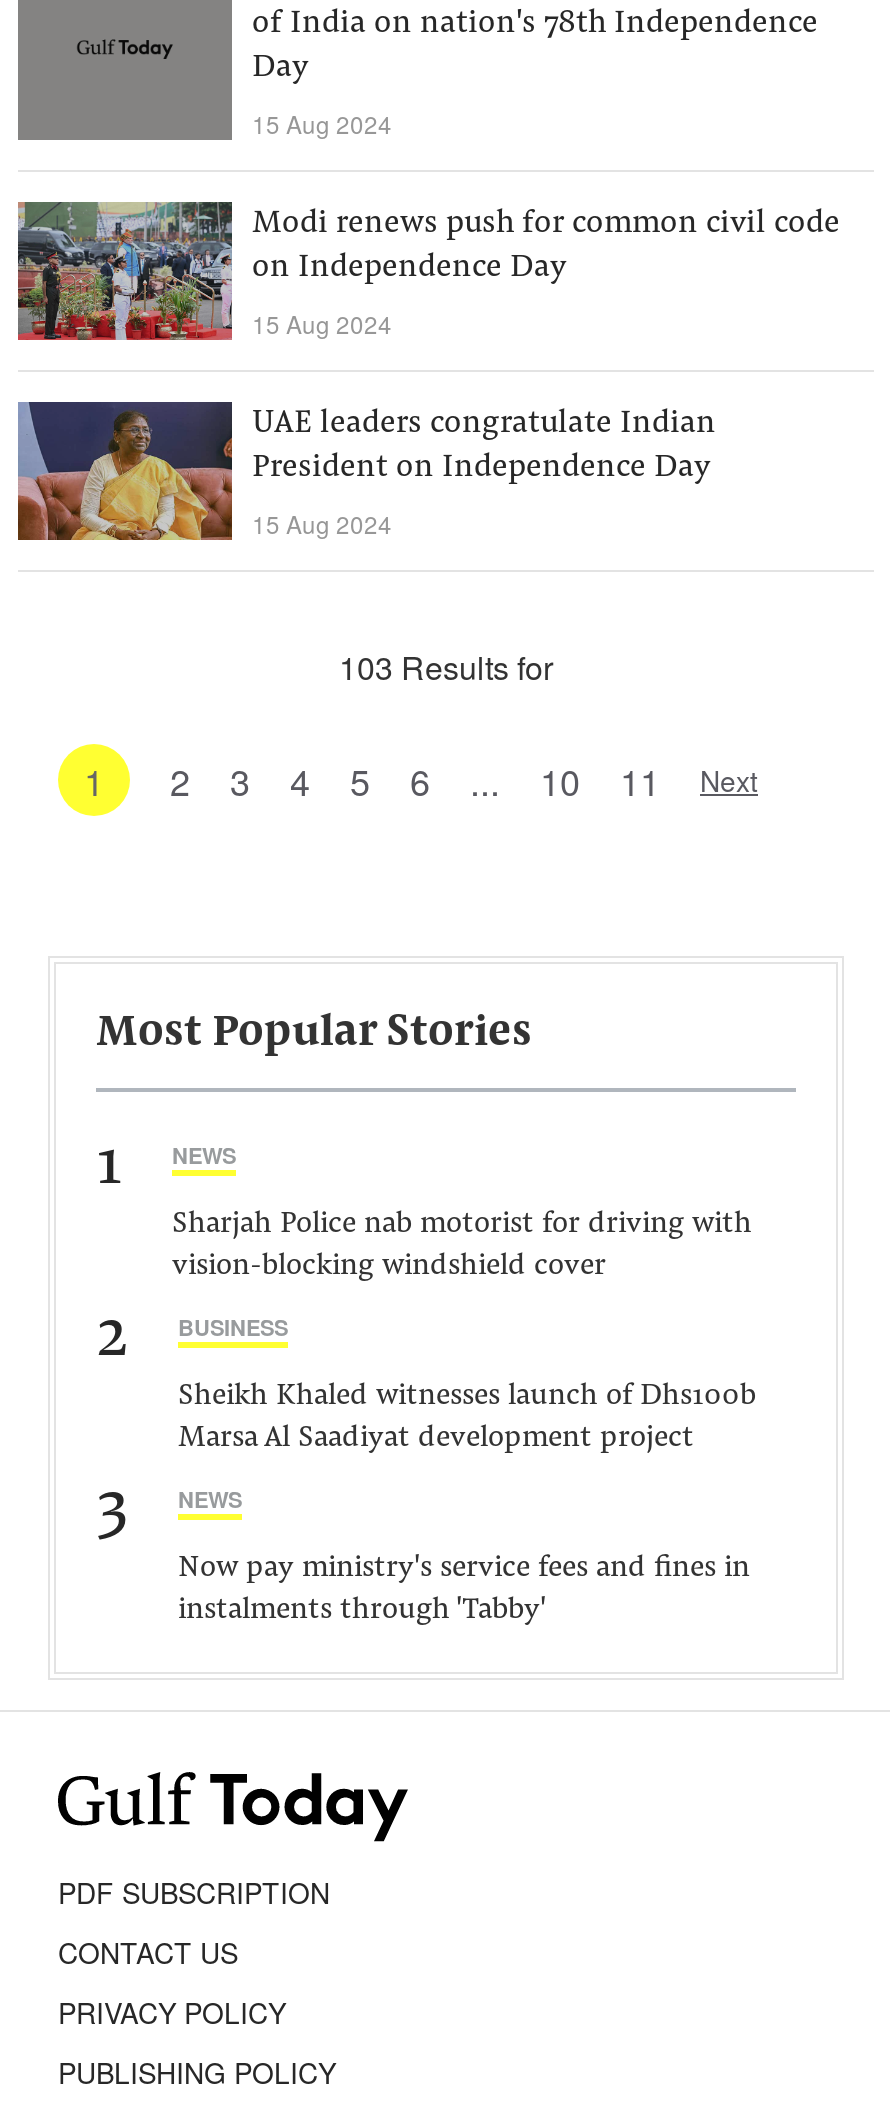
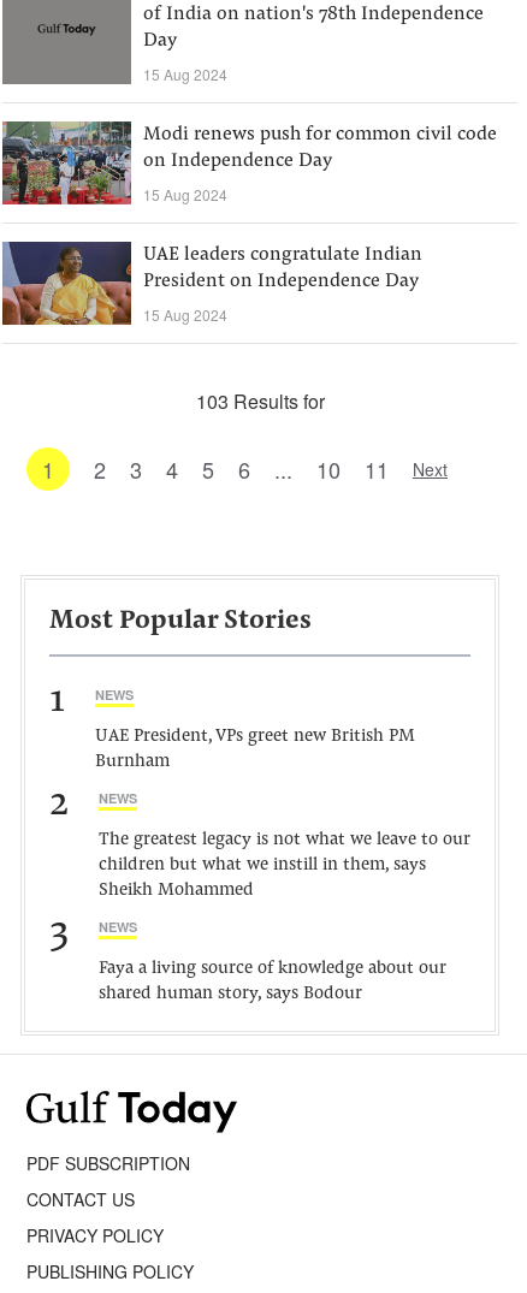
[172,1210,752,1282] Sharjah Police nab motorist for driving with | vision-blocking windshield cover -> [95,728,415,771] UAE President, VPs greet new British PM | Burnham
[178,1312,288,1342] BUSINESS -> [99,789,137,807] NEWS
[178,1382,756,1454] Sheikh Khaled witnesses launch of Dhs100b | Marsa Al Saadiyat development project -> [99,831,470,900] The greatest legacy is not what we leave to our | children but what we instill in them, says | Sheikh Mohammed
[178,1554,750,1626] Now pay ministry's service fees and fines in | instalments through 'Tabby' -> [99,960,446,1003] Faya a living source of knowledge about our | shared human story, says Bodour

